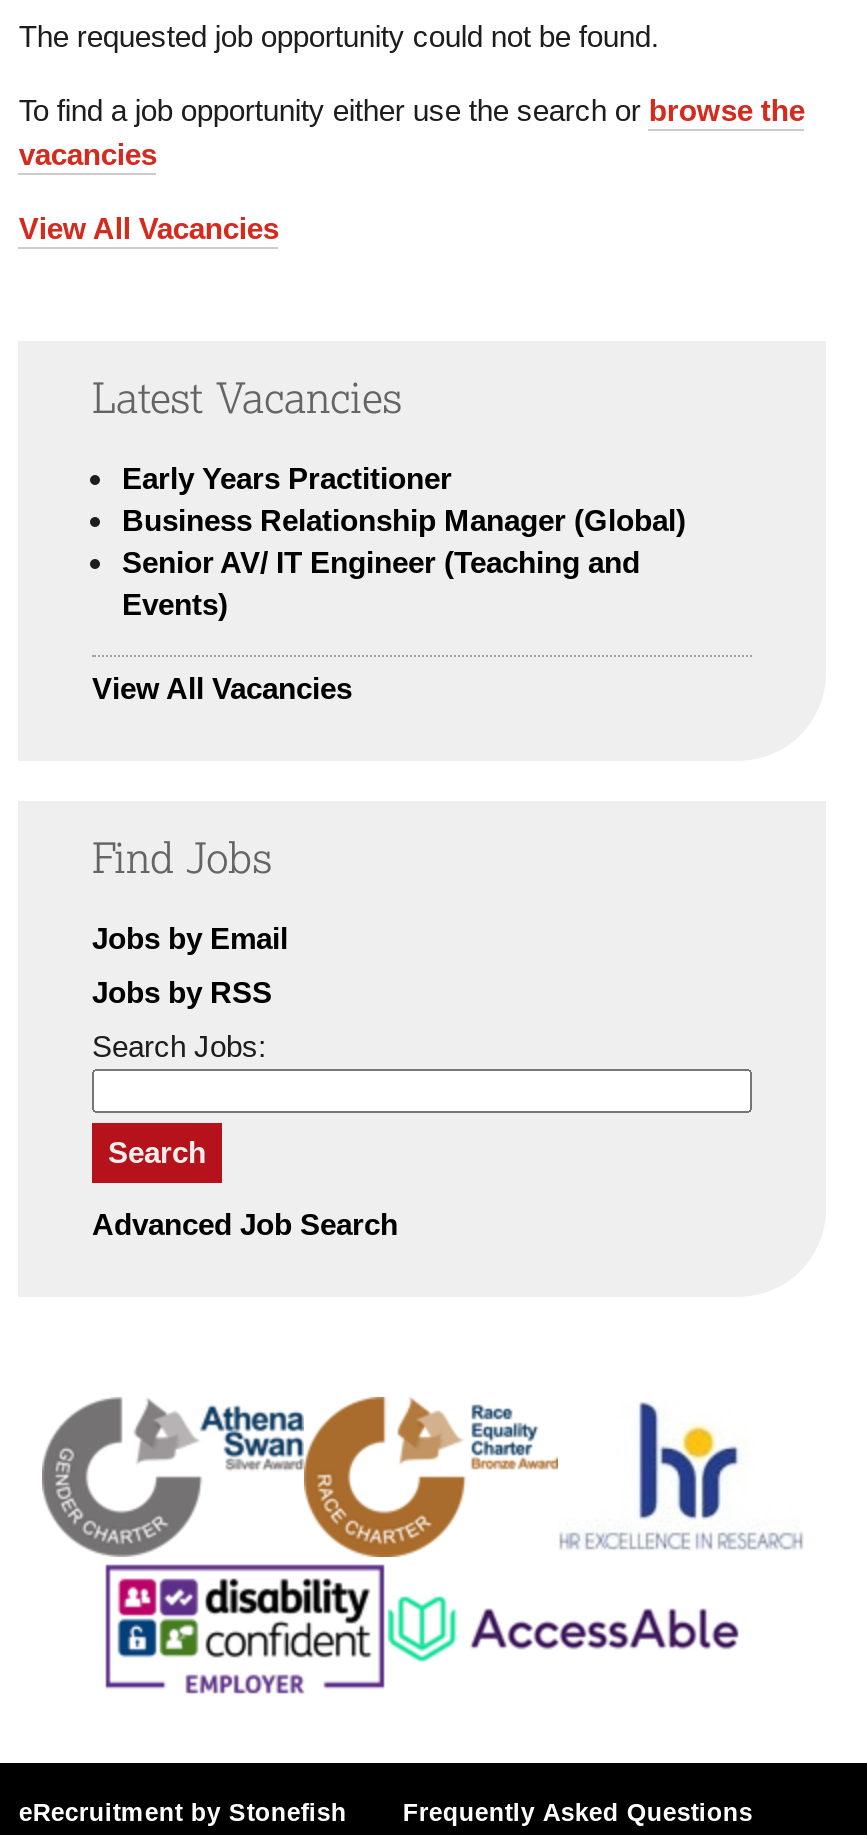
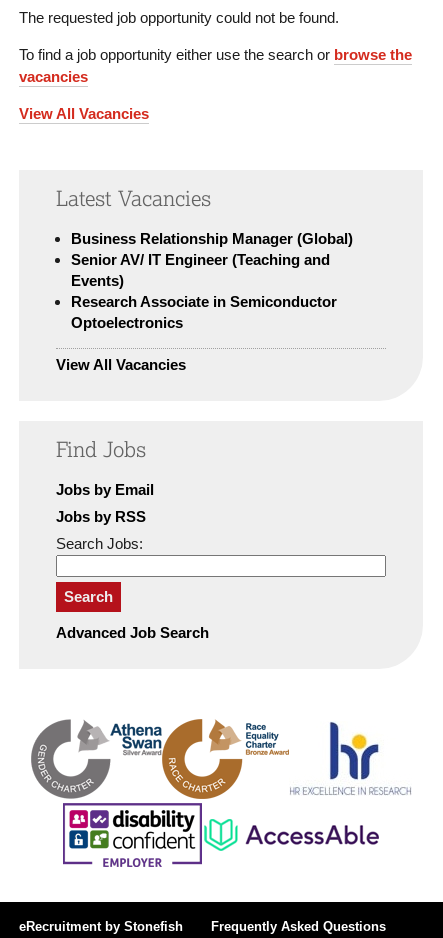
[122,461,452,495] Early Years Practitioner -> none
moved [122,503,686,621] -> [71,230,353,289]: Business Relationship Manager (Global) | Senior AV/ IT Engineer (Teaching and | Events)
none -> [71,293,337,331] Research Associate in Semiconductor | Optoelectronics

